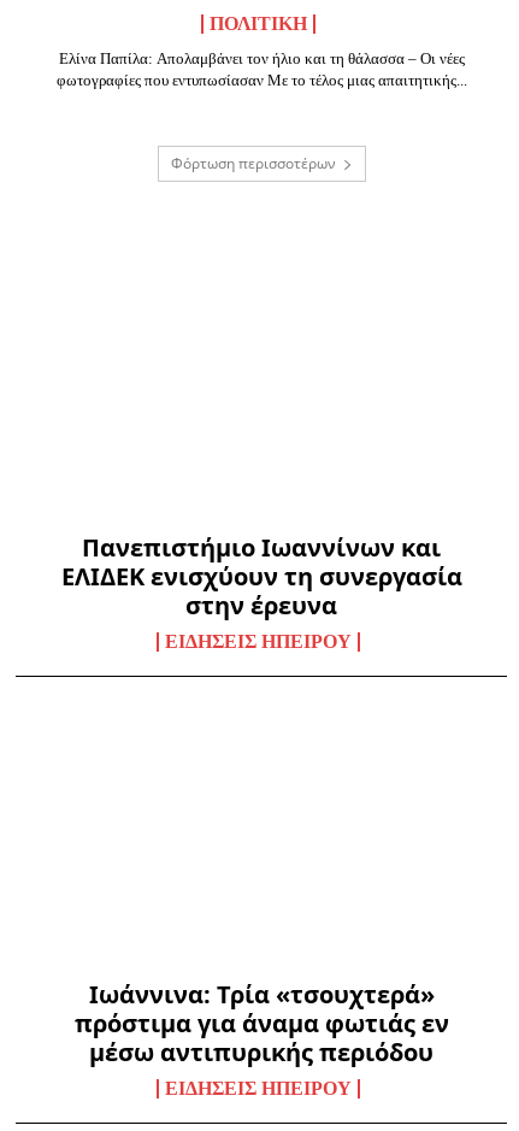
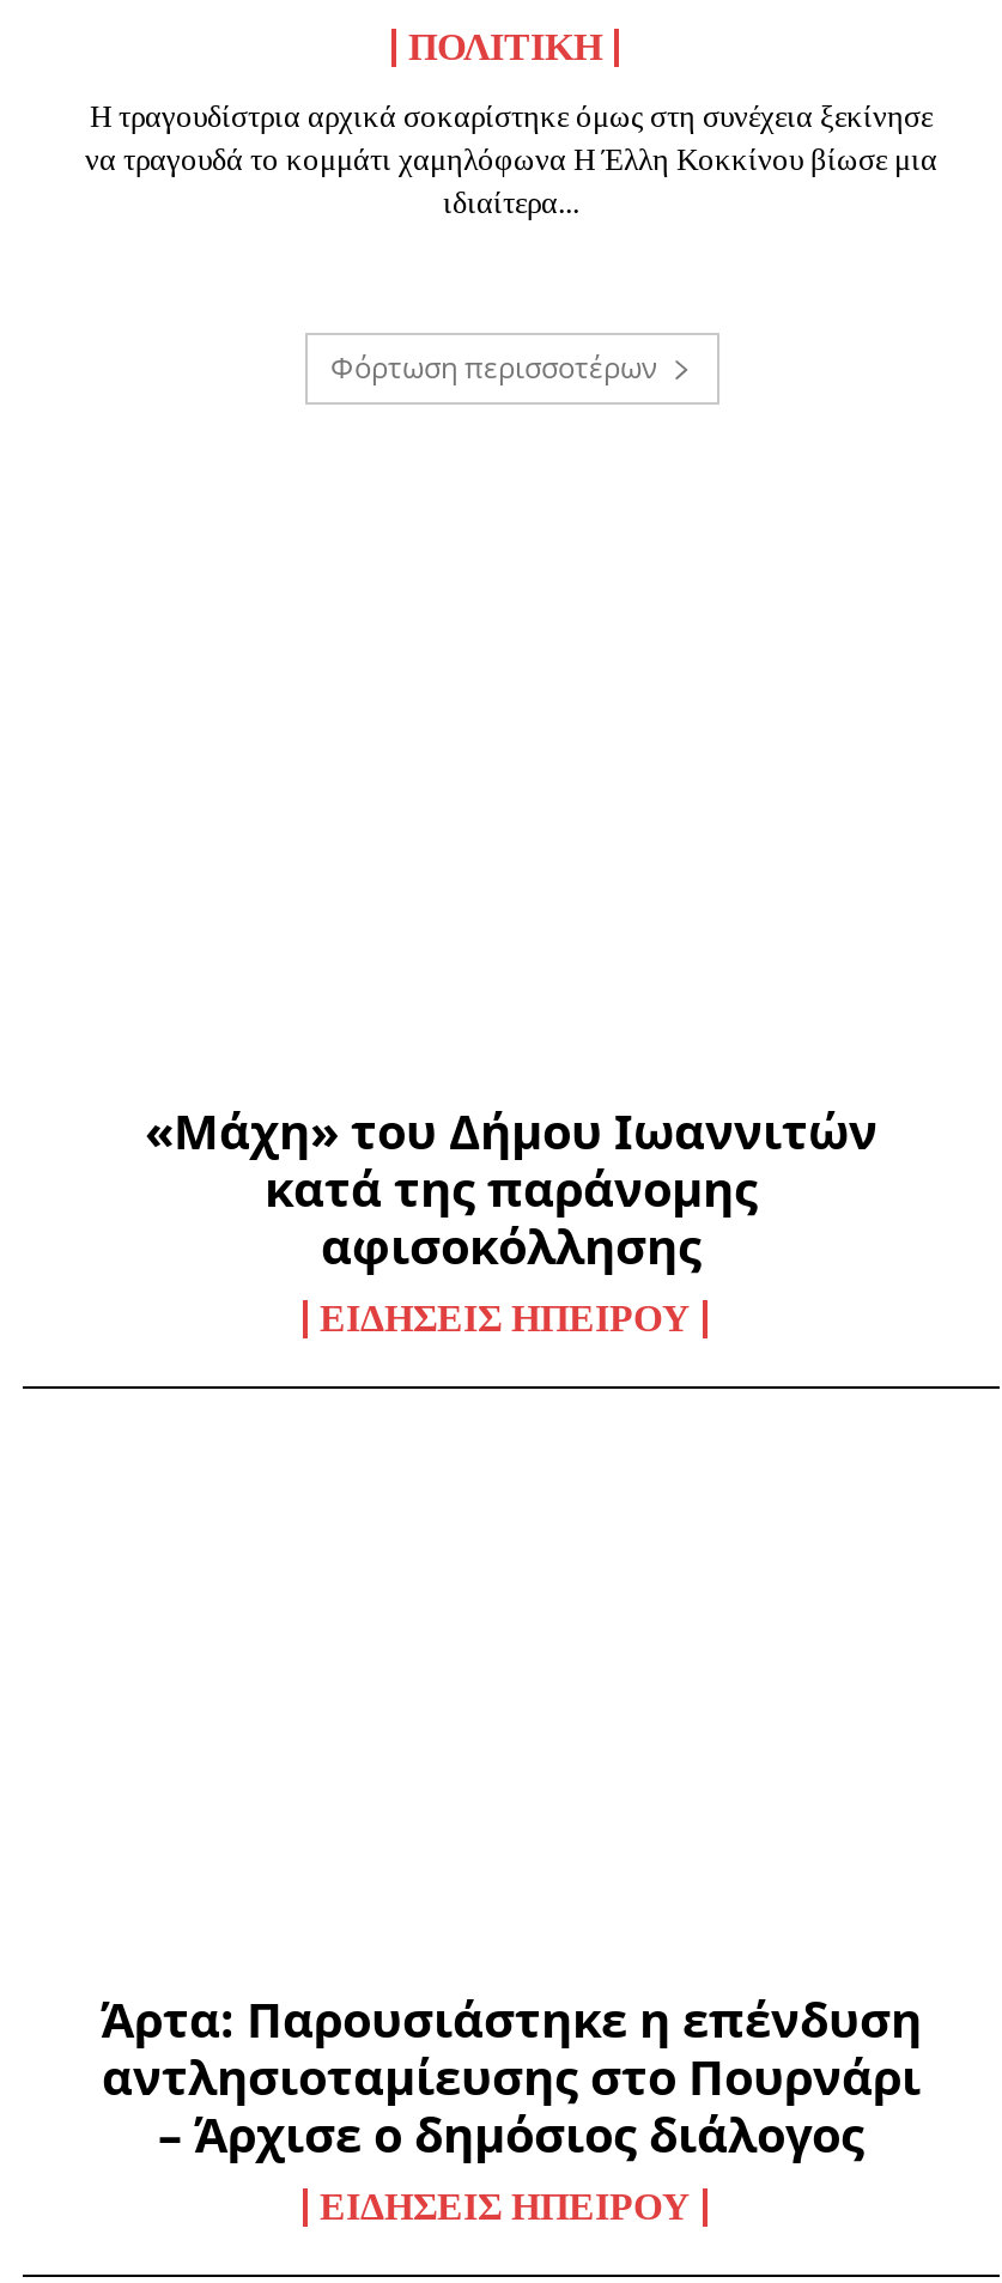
[56,50,467,90] Ελίνα Παπίλα: Απολαμβάνει τον ήλιο και τη θάλασσα – Οι νέες | φωτογραφίες που εντυπωσίασαν Με το τέλος μιας απαιτητικής... -> [85,99,937,221] Η τραγουδίστρια αρχικά σοκαρίστηκε όμως στη συνέχεια ξεκίνησε | να τραγουδά το κομμάτι χαμηλόφωνα Η Έλλη Κοκκίνου βίωσε μια | ιδιαίτερα...
[61,531,462,622] Πανεπιστήμιο Ιωαννίνων και | ΕΛΙΔΕΚ ενισχύουν τη συνεργασία | στην έρευνα -> [145,1099,877,1279] «Μάχη» του Δήμου Ιωαννιτών | κατά της παράνομης | αφισοκόλλησης
[74,978,449,1068] Ιωάννινα: Τρία «τσουχτερά» | πρόστιμα για άναμα φωτιάς εν | μέσω αντιπυρικής περιόδου -> [101,1987,922,2167] Άρτα: Παρουσιάστηκε η επένδυση | αντλησιοταμίευσης στο Πουρνάρι | – Άρχισε ο δημόσιος διάλογος

